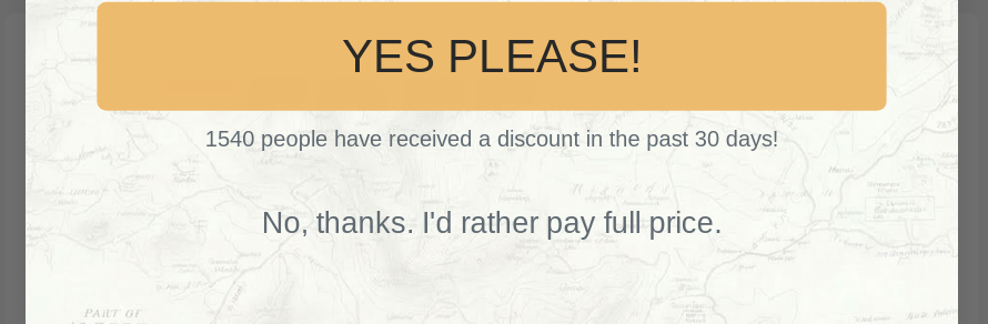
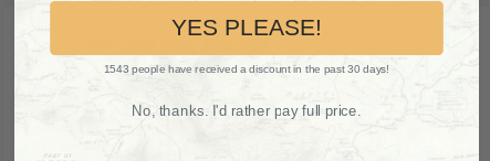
[205,126,778,151] 1540 people have received a discount in the past 30 days! -> [104,63,389,75] 1543 people have received a discount in the past 30 days!

